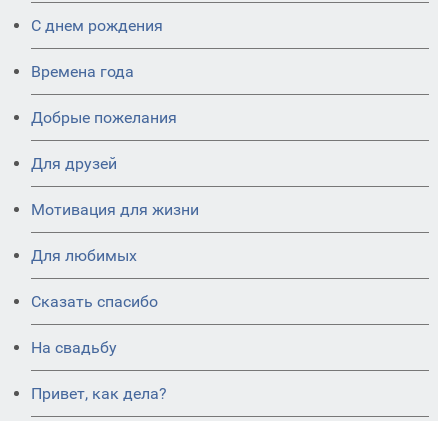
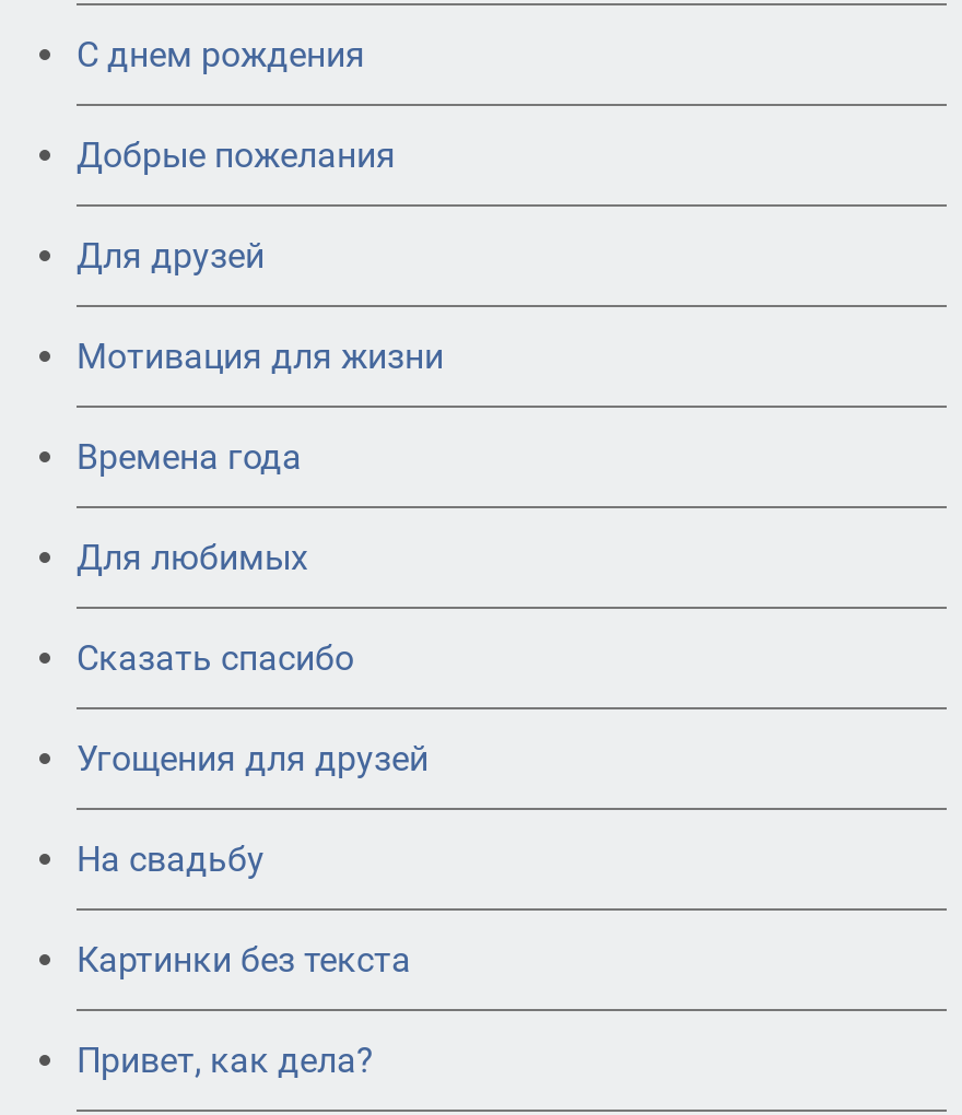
moved [31,62,134,81] -> [77,436,302,478]: Времена года
moved [31,108,199,219] -> [77,134,444,377]: Добрые пожелания | Для друзей | Мотивация для жизни
none -> [77,738,429,779] Угощения для друзей
none -> [77,939,411,981] Картинки без текста

